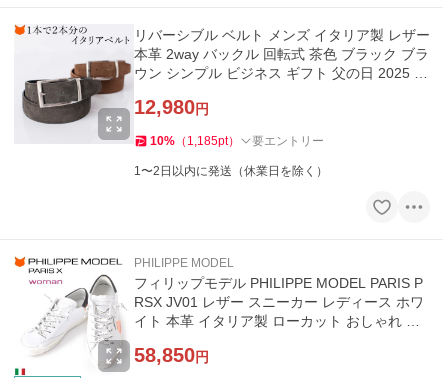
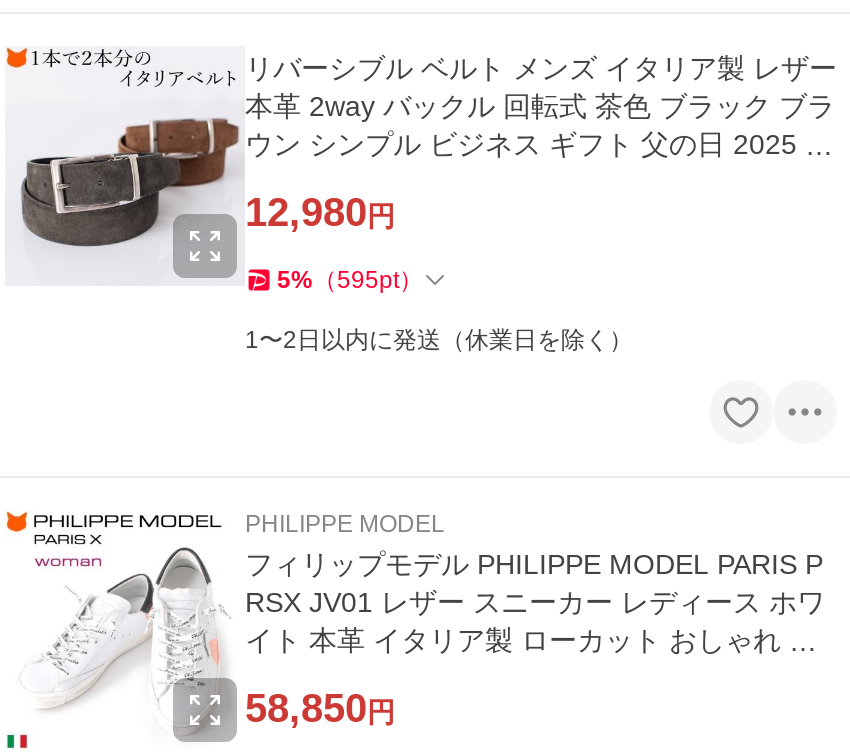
[150,134,324,148] 10%（1,185pt） | 要エントリー -> [277,267,423,295] 5%（595pt）

